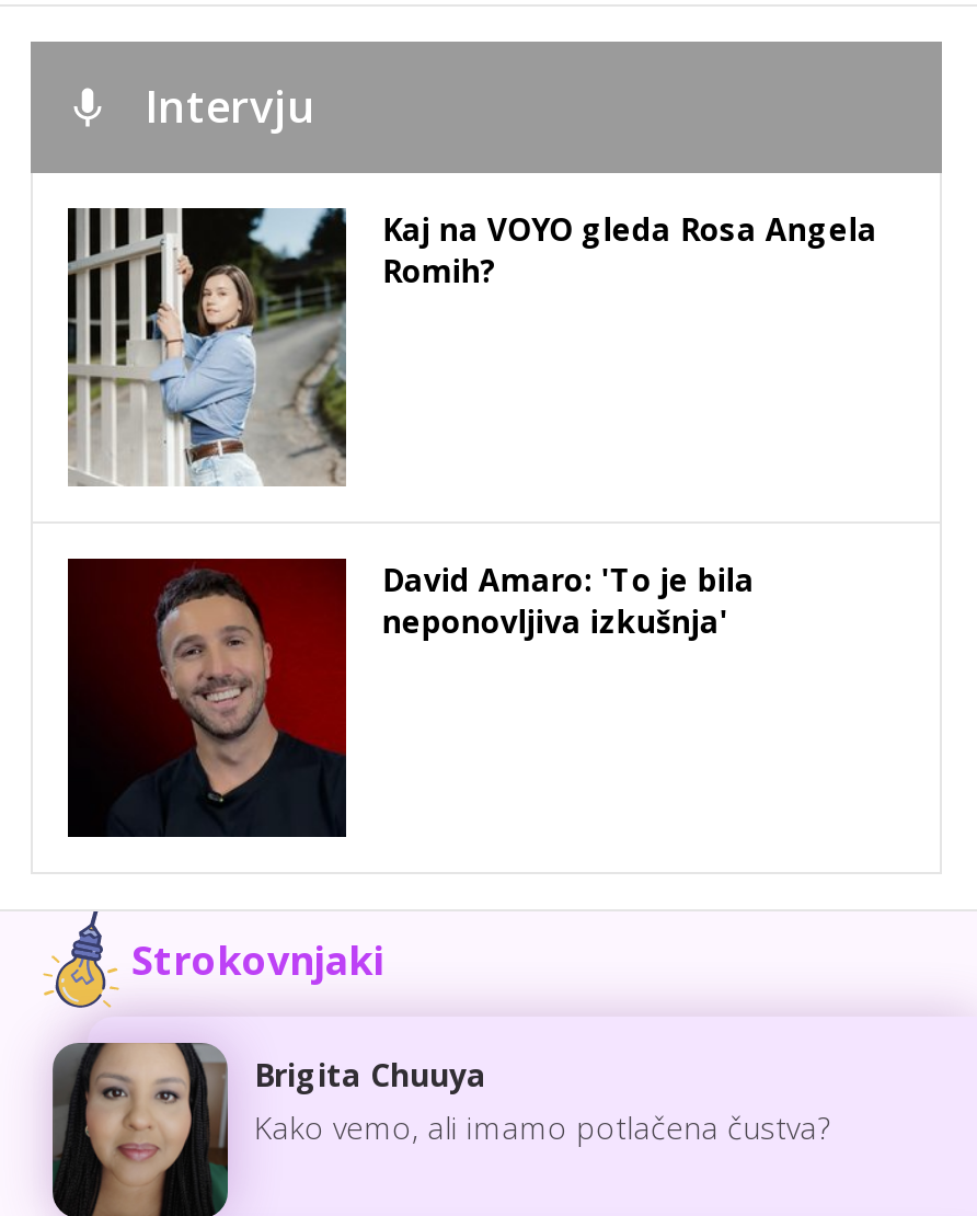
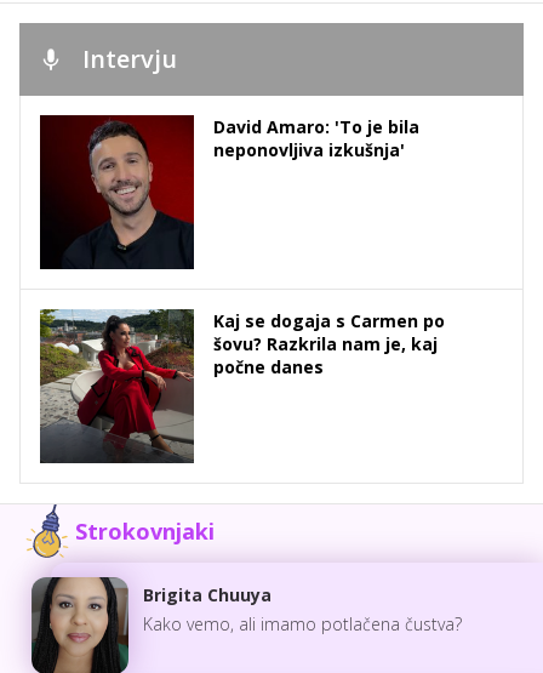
[66,206,877,486] [image] | Kaj na VOYO gleda Rosa Angela | Romih? -> none
moved [72,559,754,833] -> [42,115,420,267]: [image] | David Amaro: 'To je bila | neponovljiva izkušnja'
none -> [39,308,445,463] [image] | Kaj se dogaja s Carmen po | šovu? Razkrila nam je, kaj | počne danes

